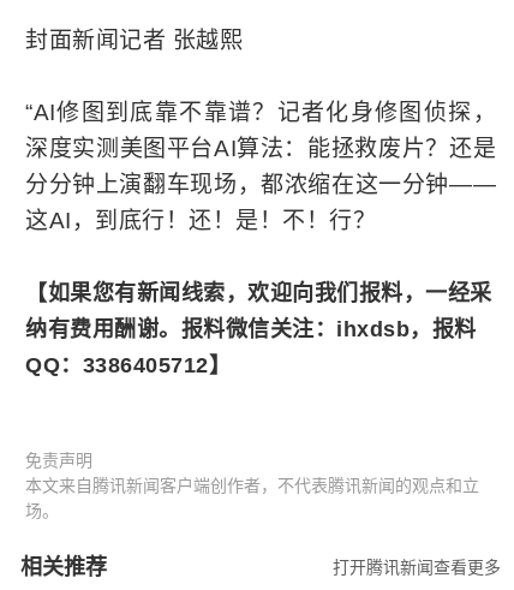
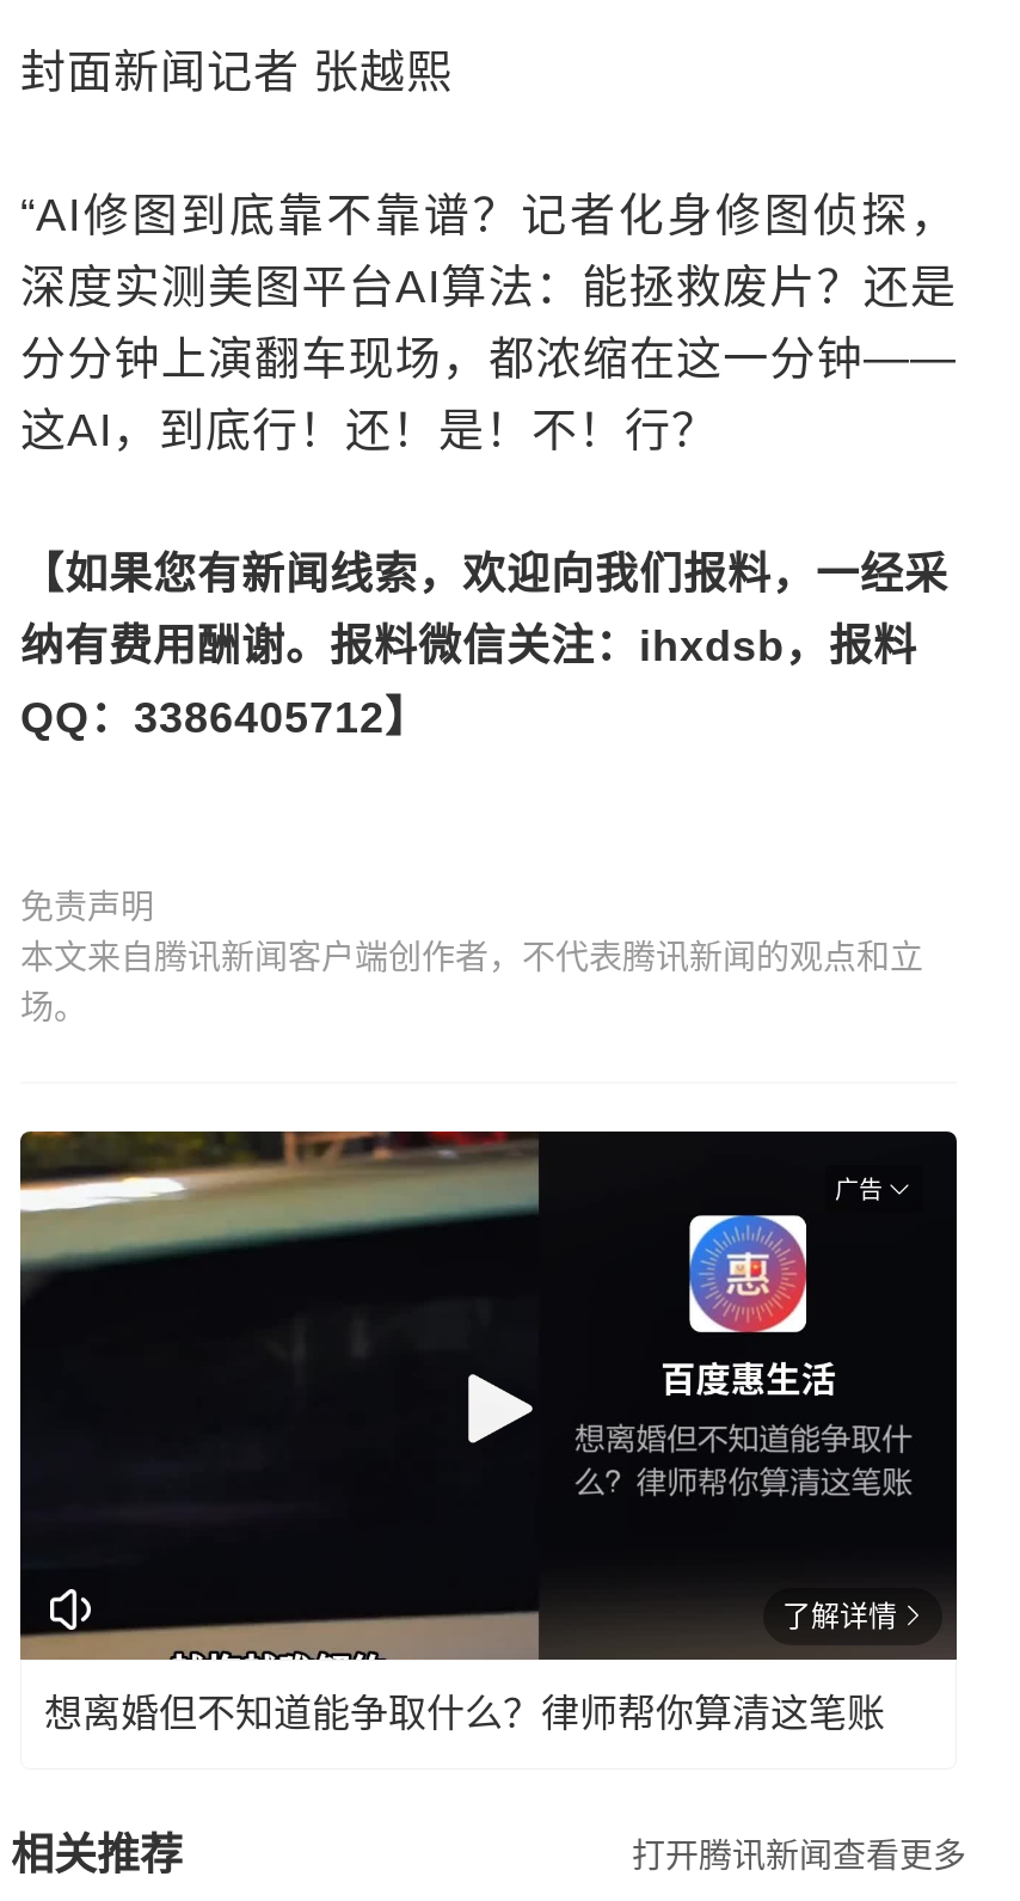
none -> [18,1127,959,1662] [image] | 广告
none -> [44,1599,897,1733] 了解详情 | 想离婚但不知道能争取什么？律师帮你算清这笔账

